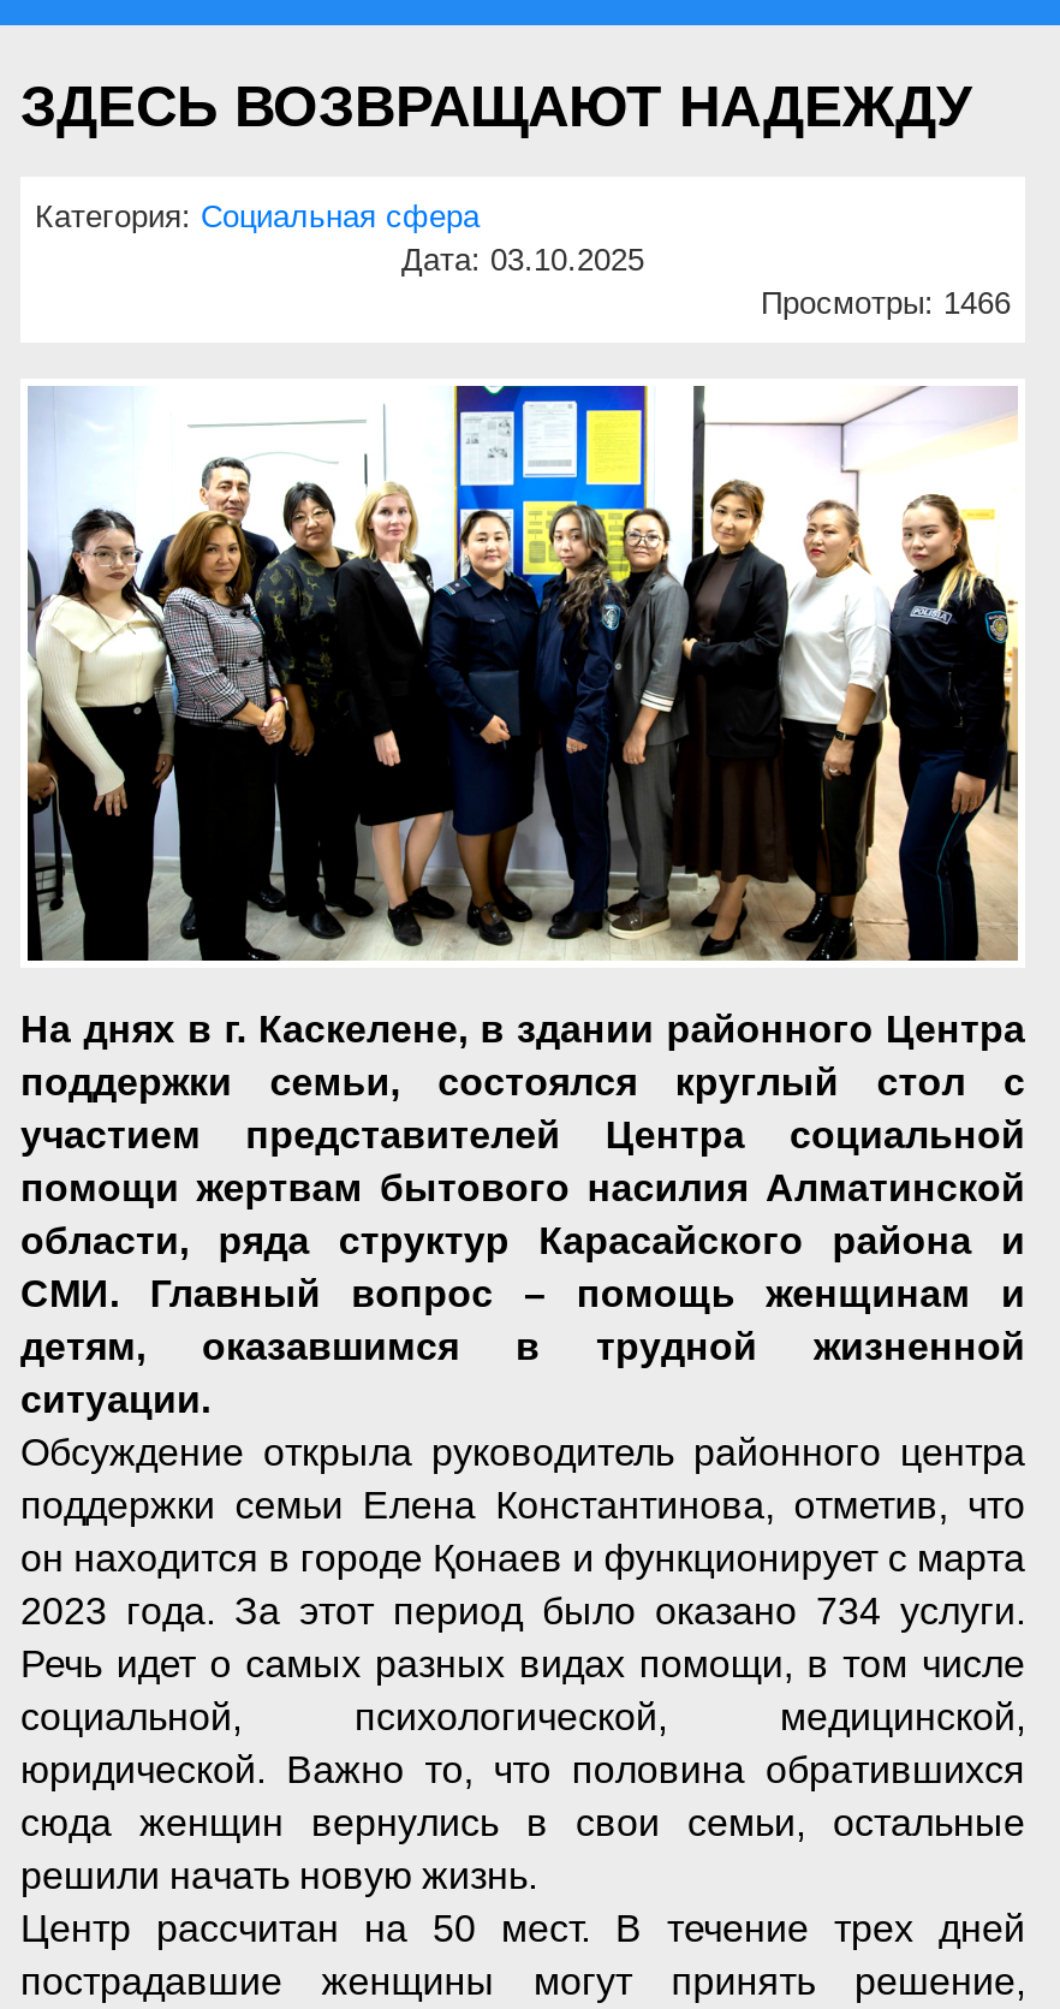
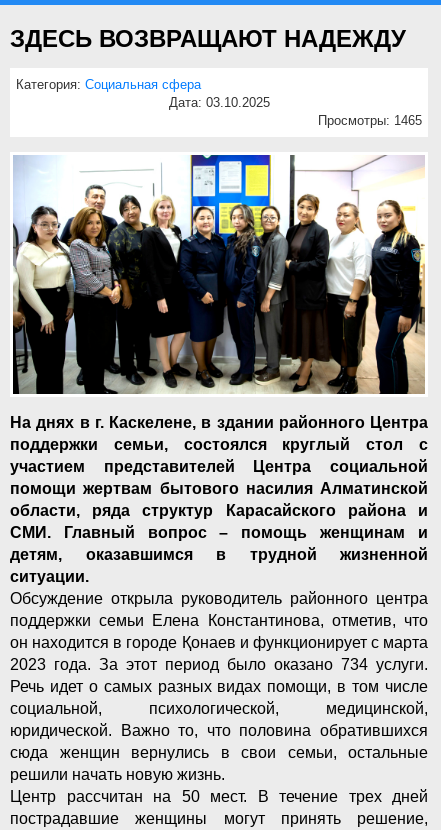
[761,285,1011,321] Просмотры: 1466 -> [318,113,422,128] Просмотры: 1465

